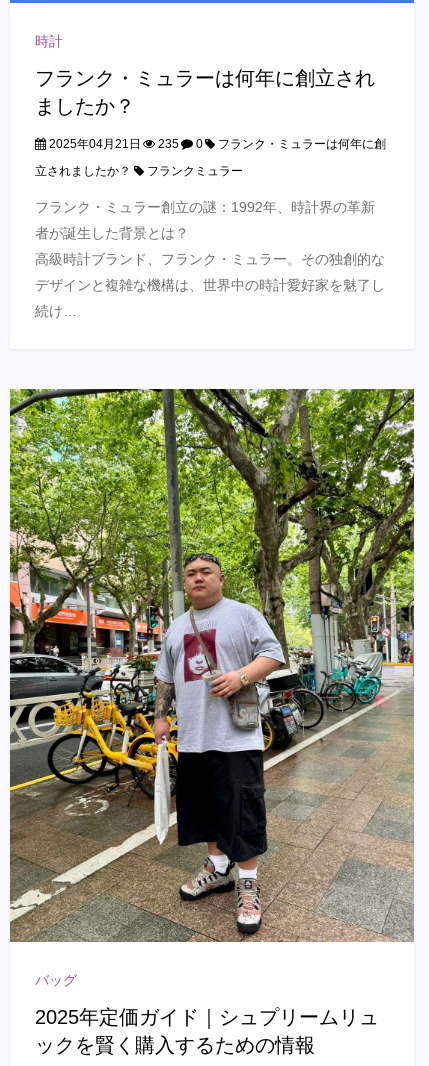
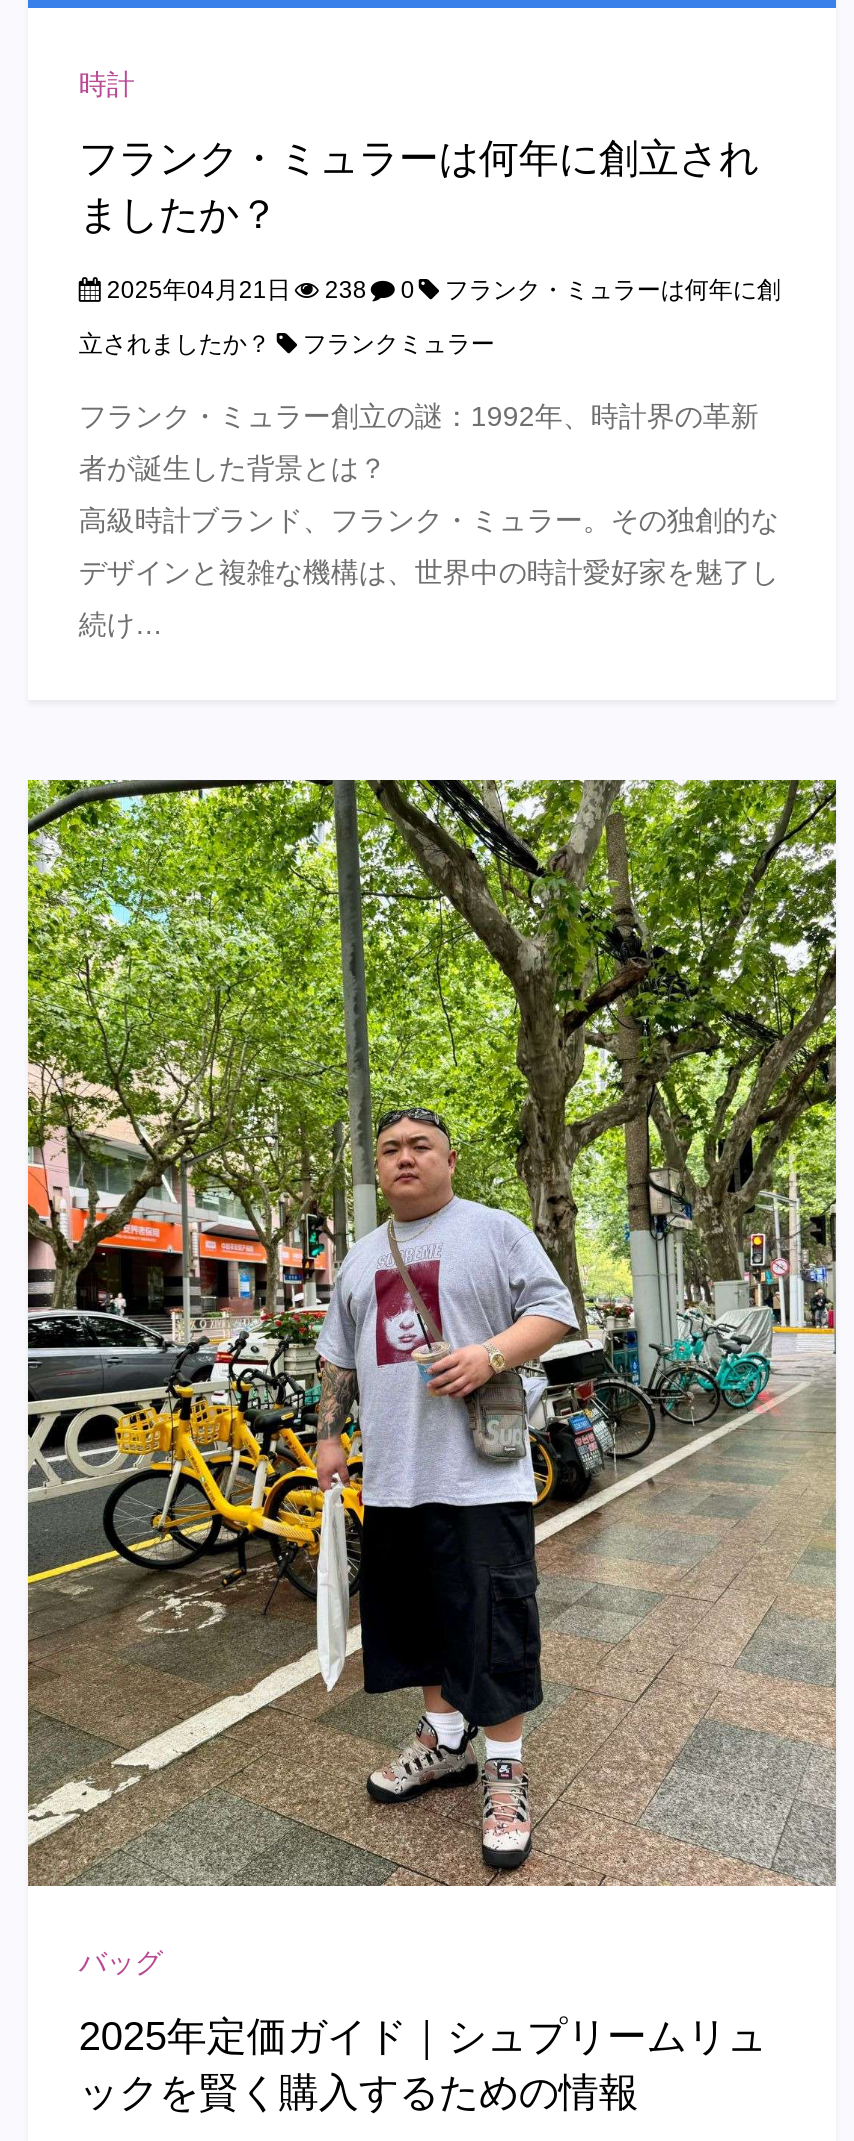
[46,137,386,151] 2025年04月21日 235 0 フランク・ミュラーは何年に創 -> [101,276,781,304] 2025年04月21日 238 0 フランク・ミュラーは何年に創

